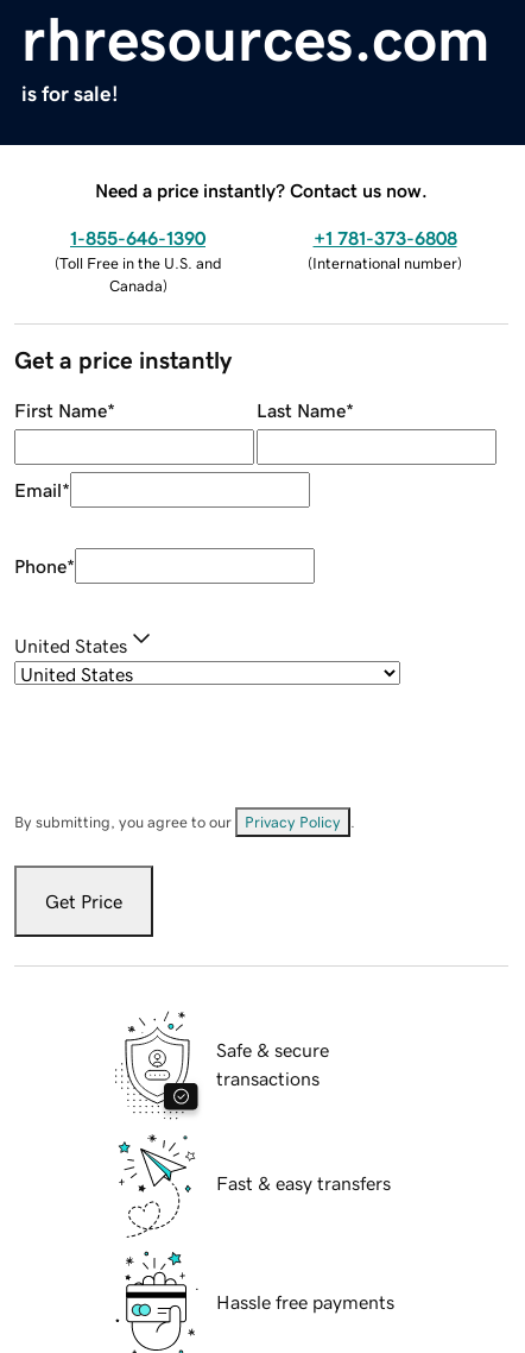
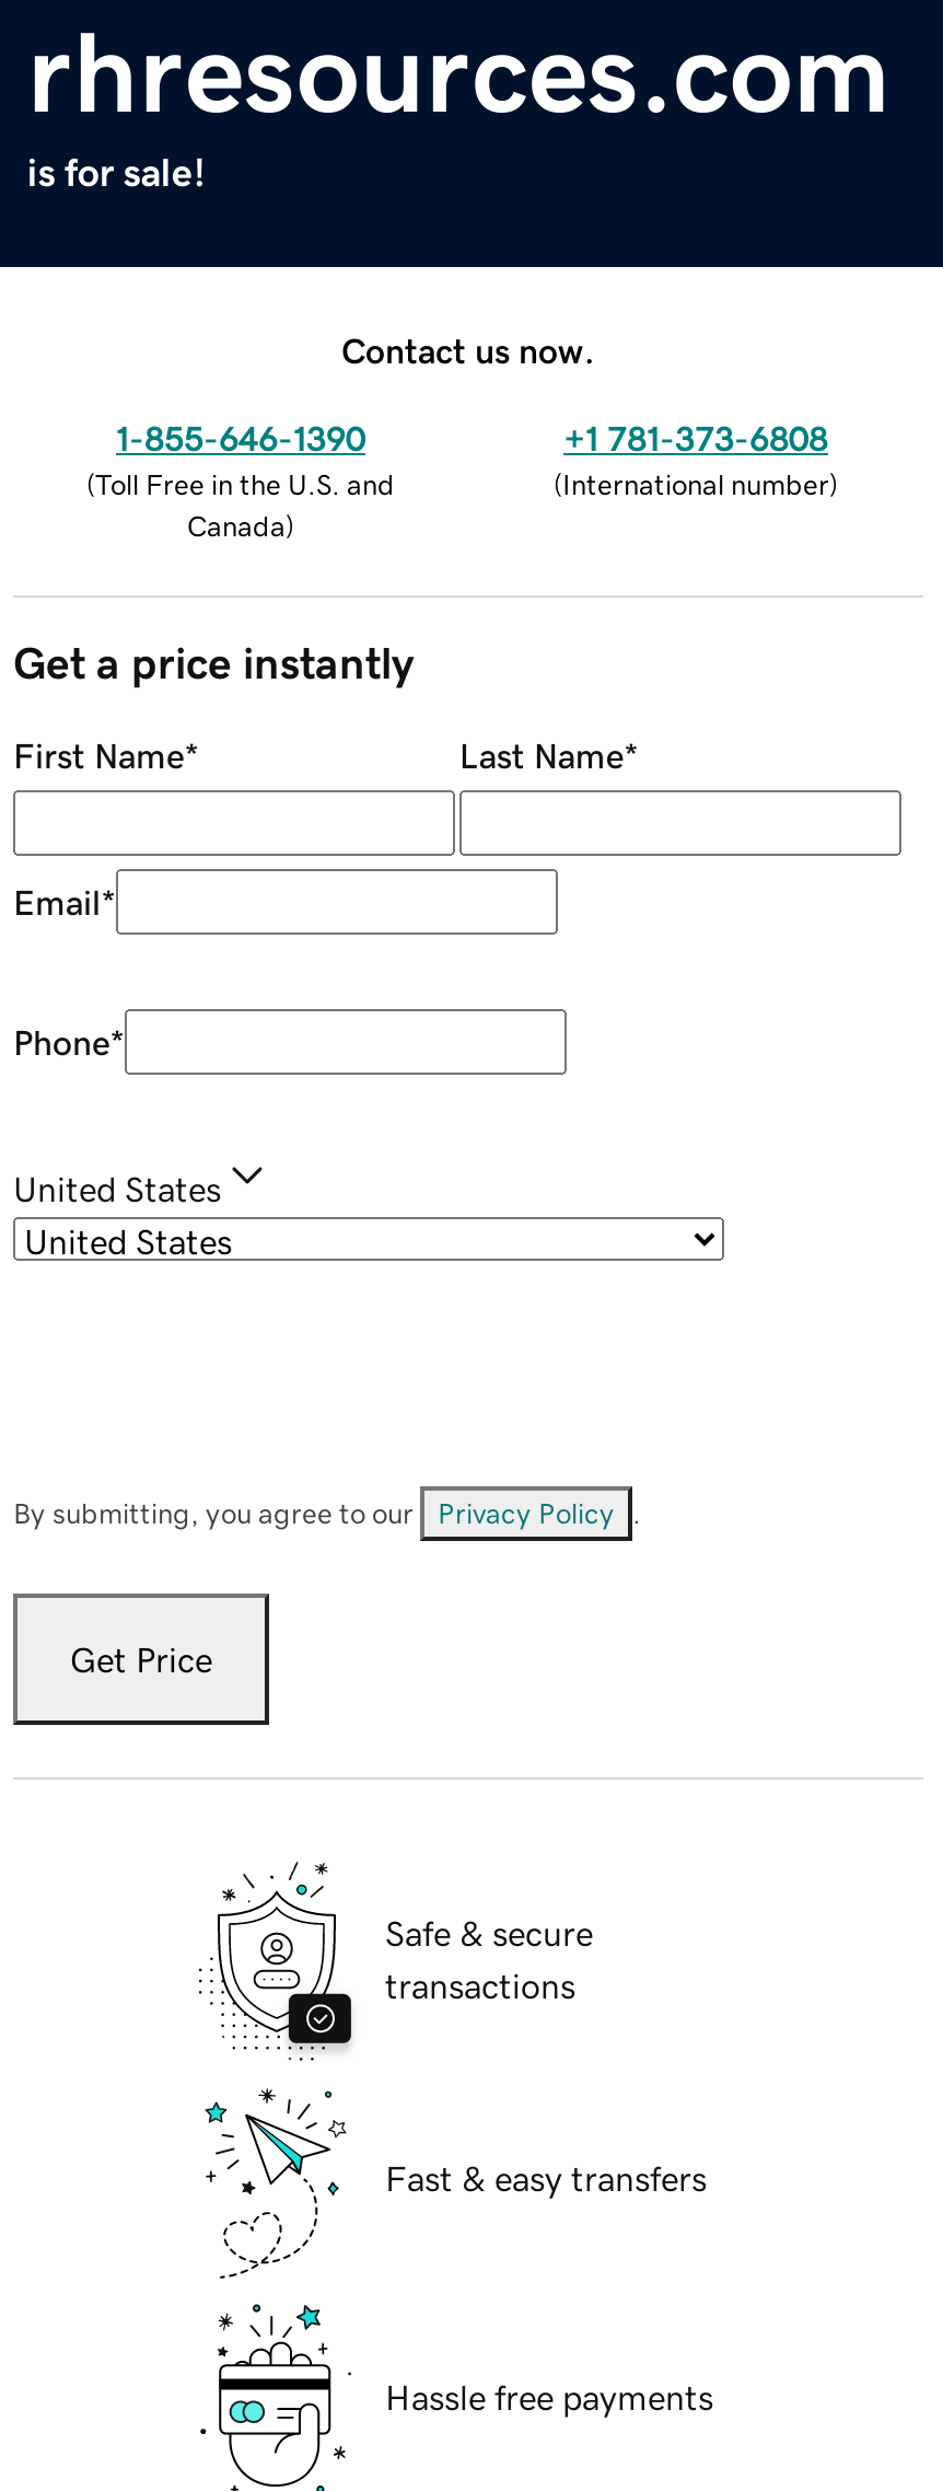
[95,180,428,199] Need a price instantly? Contact us now. -> [341,332,595,367] Contact us now.

